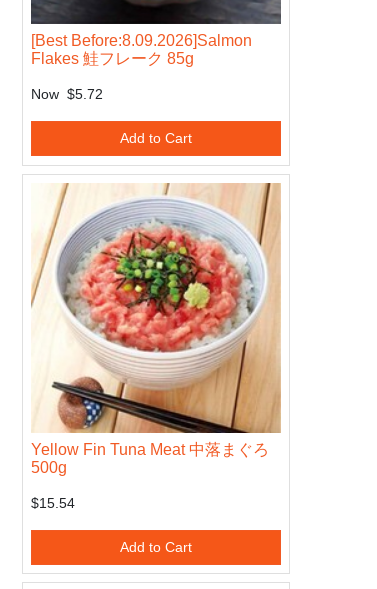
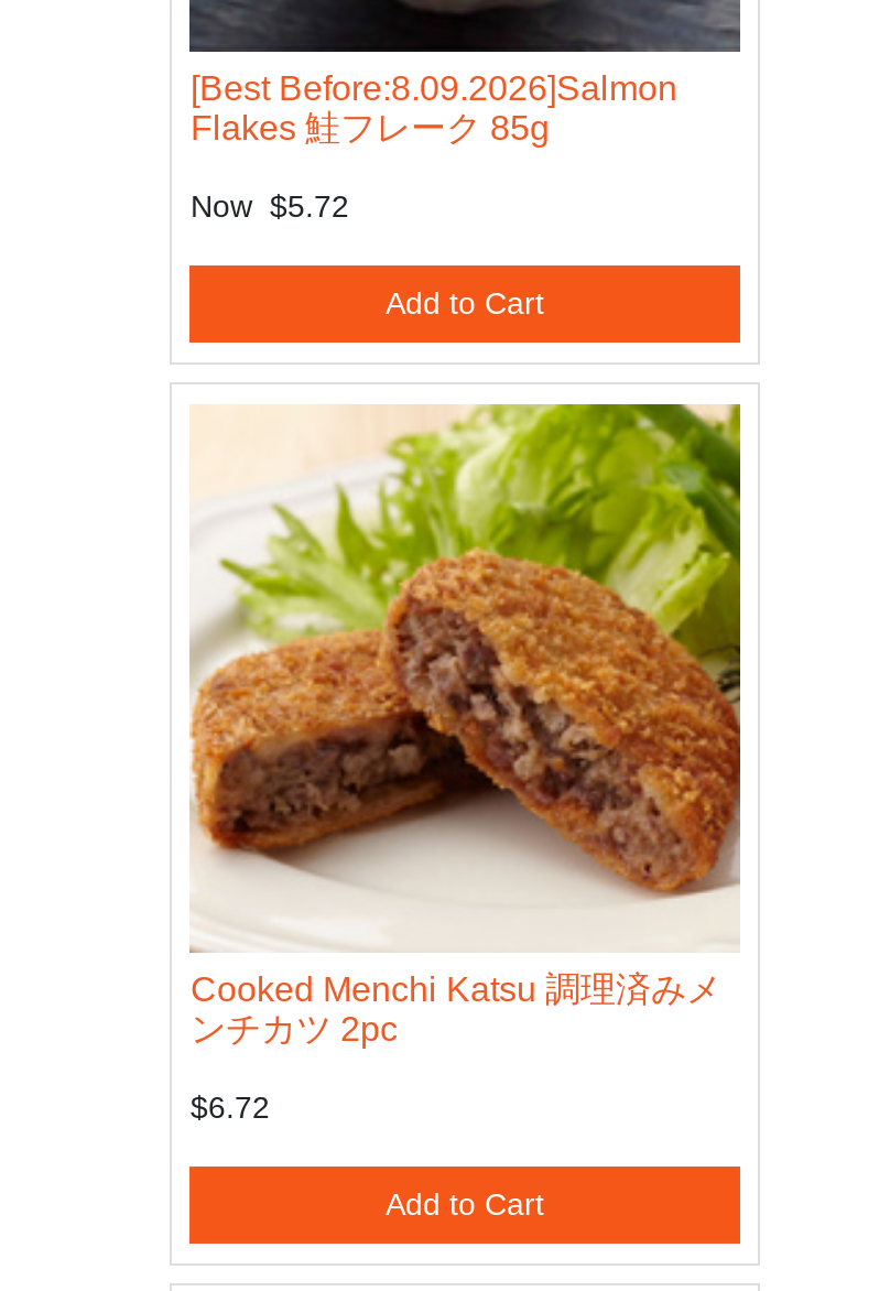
[31,182,281,475] [image] | Yellow Fin Tuna Meat 中落まぐろ | 500g -> [189,403,742,1048] [image] | Cooked Menchi Katsu 調理済みメ | ンチカツ 2pc
[31,494,75,510] $15.54 -> [191,1089,270,1125] $6.72

